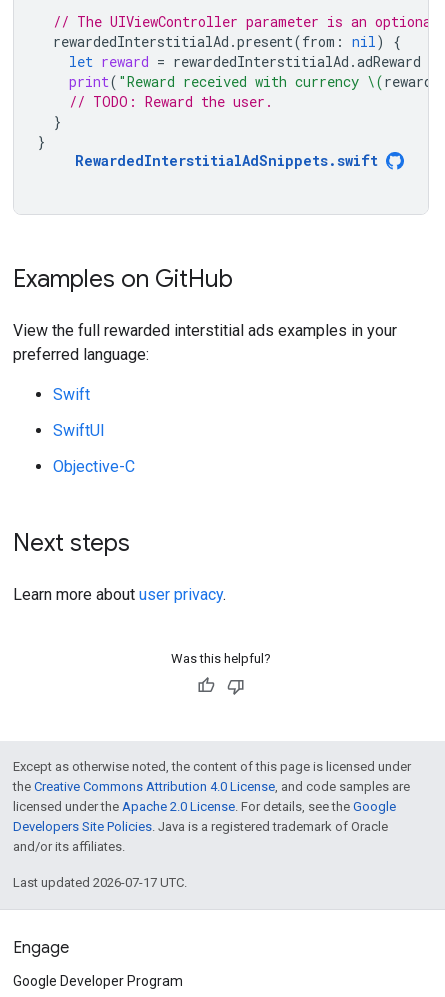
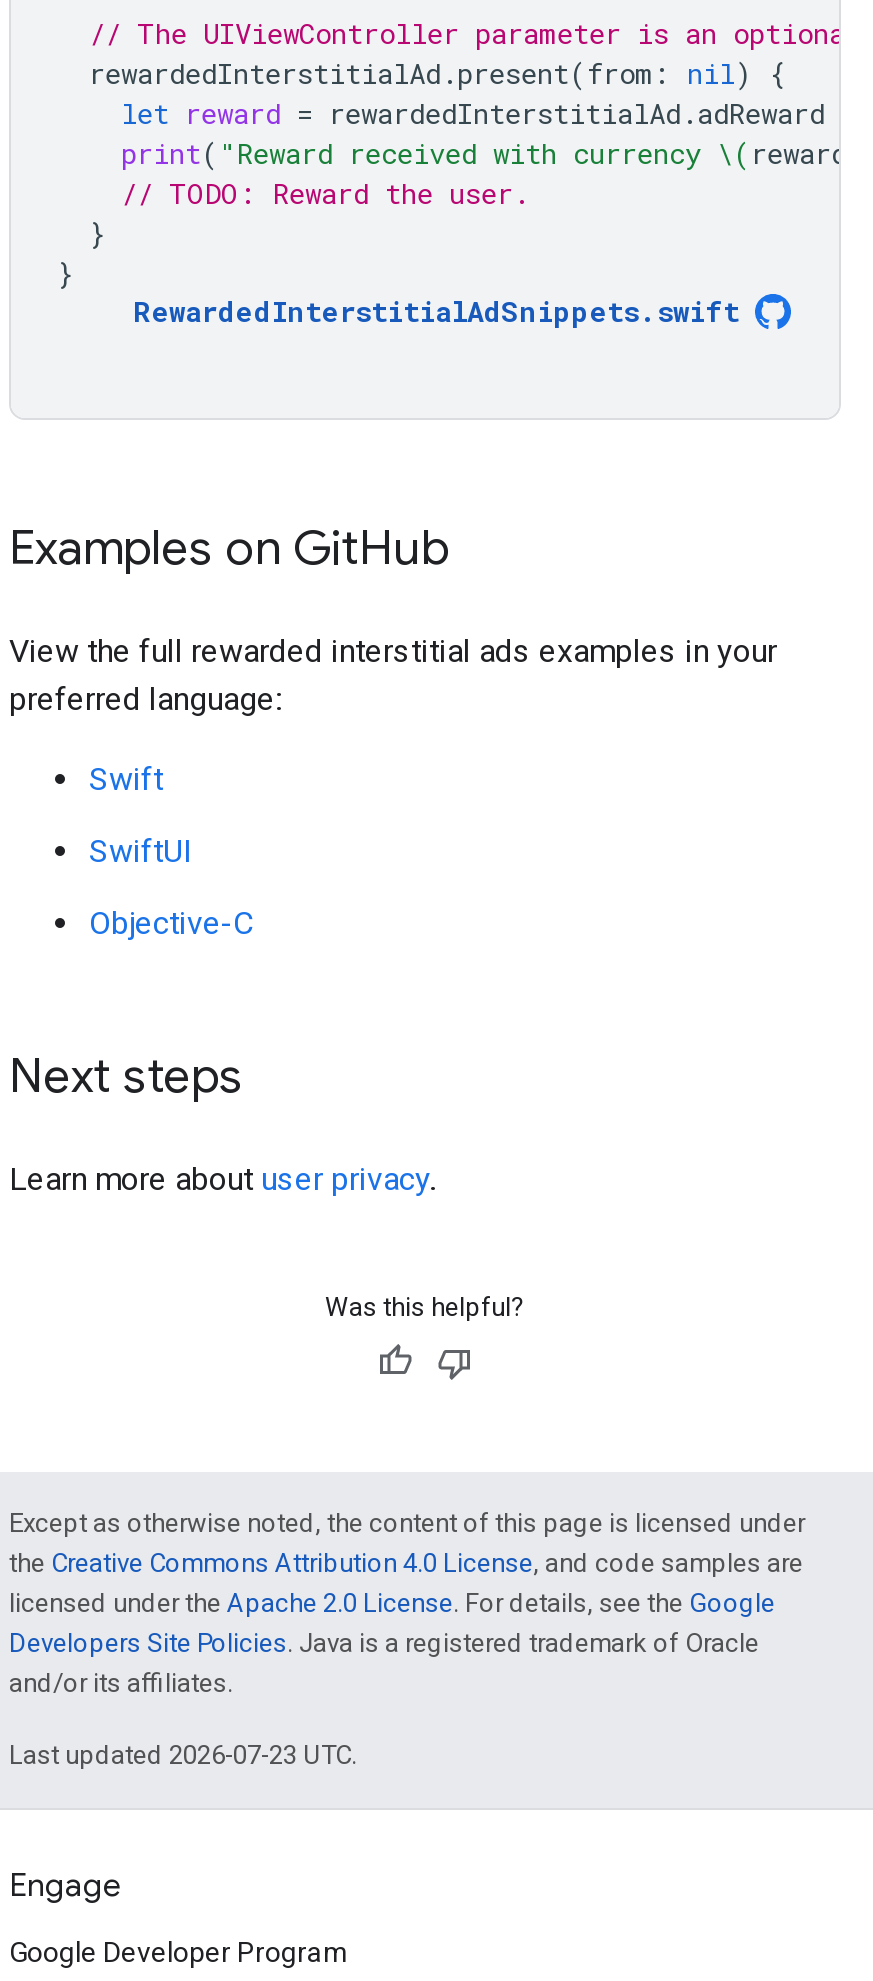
[13,875,187,890] Last updated 2026-07-17 UTC. -> [9,1740,357,1770] Last updated 2026-07-23 UTC.

